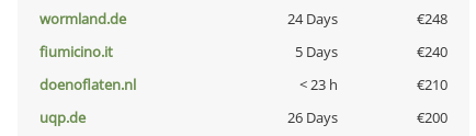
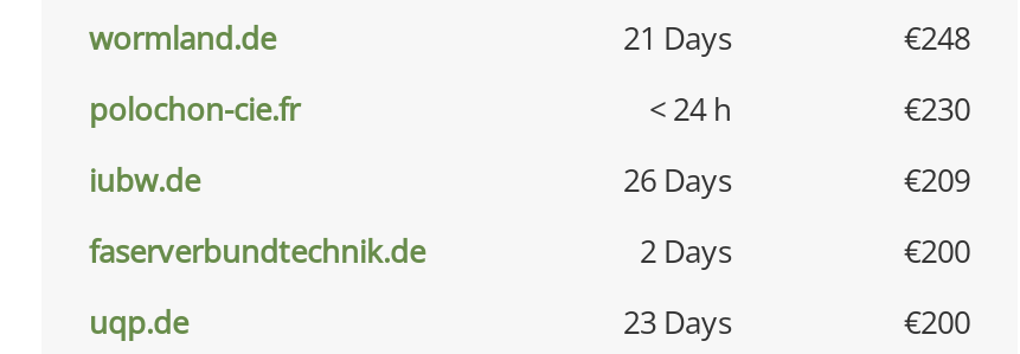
[287,9,337,29] 24 Days -> [623,17,732,59] 21 Days
[39,42,447,94] fiumicino.it | 5 Days | €240 | doenoflaten.nl | < 23 h | €210 -> [89,88,970,272] polochon-cie.fr | < 24 h | €230 | iubw.de | 26 Days | €209 | faserverbundtechnik.de | 2 Days | €200
[287,107,337,127] 26 Days -> [623,301,732,343] 23 Days

